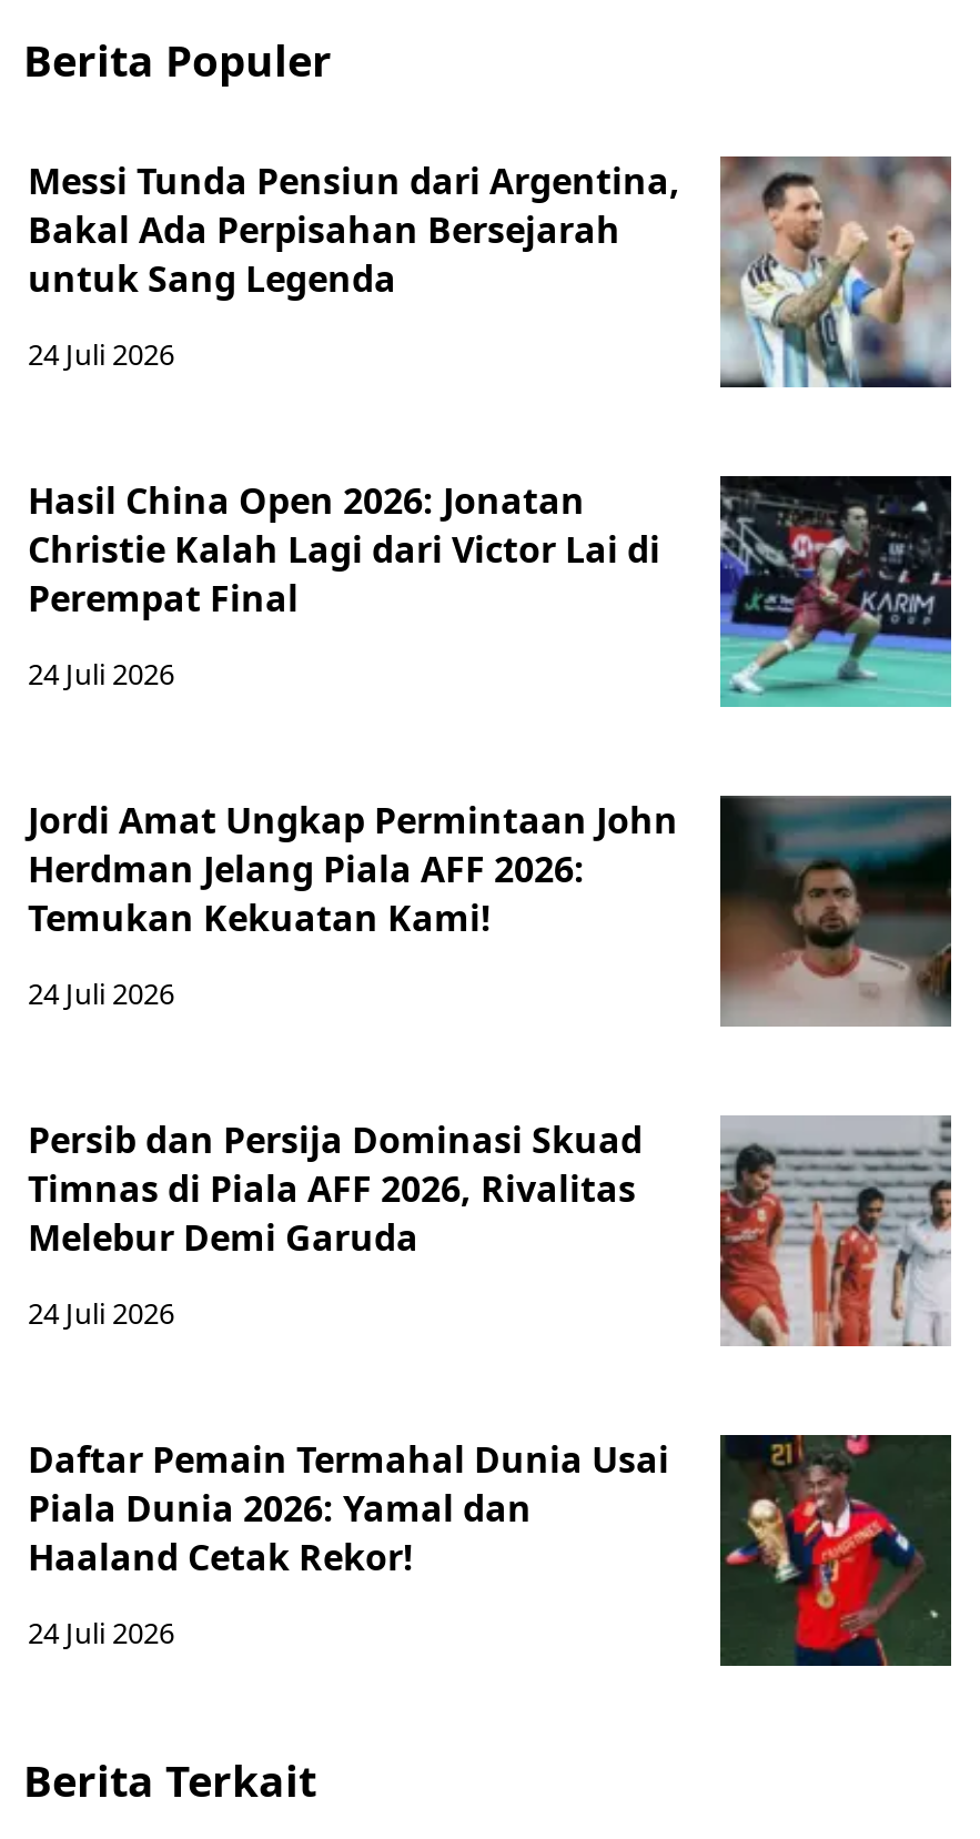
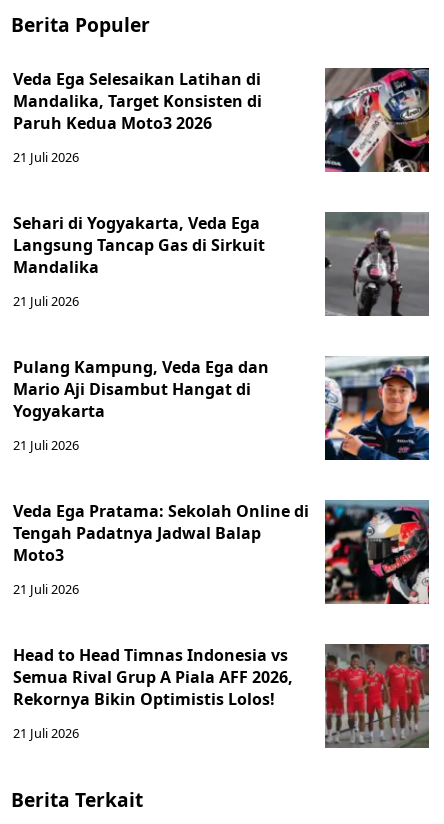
[28,156,680,303] Messi Tunda Pensiun dari Argentina, | Bakal Ada Perpisahan Bersejarah | untuk Sang Legenda -> [13,68,262,134] Veda Ega Selesaikan Latihan di | Mandalika, Target Konsisten di | Paruh Kedua Moto3 2026
[718,154,953,390] [image] -> [324,67,430,173] [image]
[28,334,174,374] 24 Juli 2026 -> [13,148,79,166] 21 Juli 2026
[28,476,660,623] Hasil China Open 2026: Jonatan | Christie Kalah Lagi dari Victor Lai di | Perempat Final -> [13,212,265,278] Sehari di Yogyakarta, Veda Ega | Langsung Tancap Gas di Sirkuit | Mandalika
[718,474,953,709] [image] -> [324,211,430,317] [image]
[28,654,174,694] 24 Juli 2026 -> [13,292,79,310] 21 Juli 2026
[28,796,678,942] Jordi Amat Ungkap Permintaan John | Herdman Jelang Piala AFF 2026: | Temukan Kekuatan Kami! -> [13,356,269,422] Pulang Kampung, Veda Ega dan | Mario Aji Disambut Hangat di | Yogyakarta
[718,794,953,1027] [image] -> [324,356,430,461] [image]
[28,973,174,1013] 24 Juli 2026 -> [13,436,79,454] 21 Juli 2026
[28,1115,953,1348] [image] | Persib dan Persija Dominasi Skuad | Timnas di Piala AFF 2026, Rivalitas | Melebur Demi Garuda -> [13,500,430,605] [image] | Veda Ega Pratama: Sekolah Online di | Tengah Padatnya Jadwal Balap | Moto3
[28,1293,174,1333] 24 Juli 2026 -> [13,580,79,598] 21 Juli 2026
[28,1433,951,1668] [image] | Daftar Pemain Termahal Dunia Usai | Piala Dunia 2026: Yamal dan | Haaland Cetak Rekor! -> [13,643,429,749] [image] | Head to Head Timnas Indonesia vs | Semua Rival Grup A Piala AFF 2026, | Rekornya Bikin Optimistis Lolos!
[28,1613,174,1653] 24 Juli 2026 -> [13,724,79,742] 21 Juli 2026

